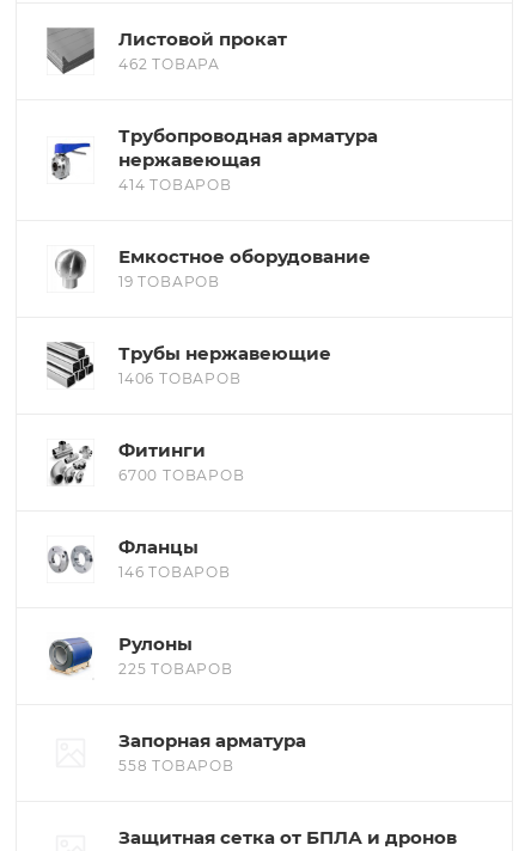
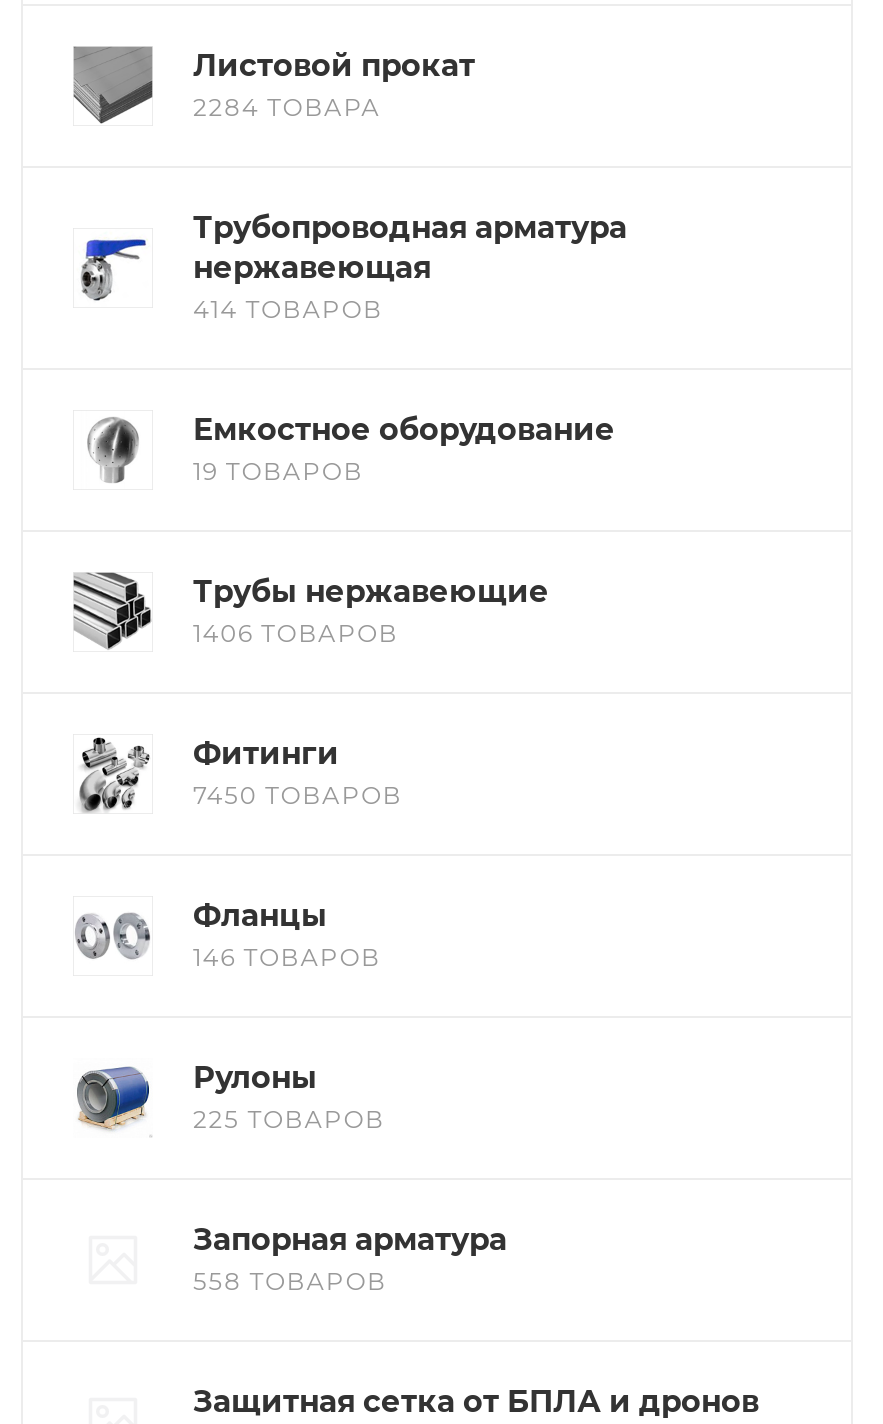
[118,55,220,73] 462 ТОВАРА -> [193,92,381,122] 2284 ТОВАРА
[118,466,245,484] 6700 ТОВАРОВ -> [193,780,402,810] 7450 ТОВАРОВ

